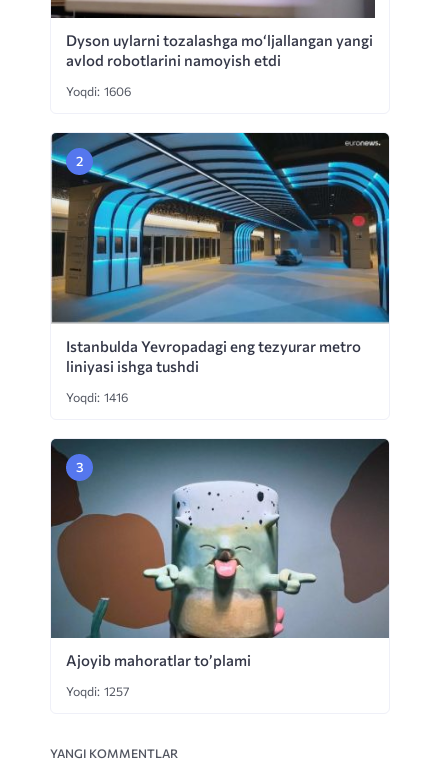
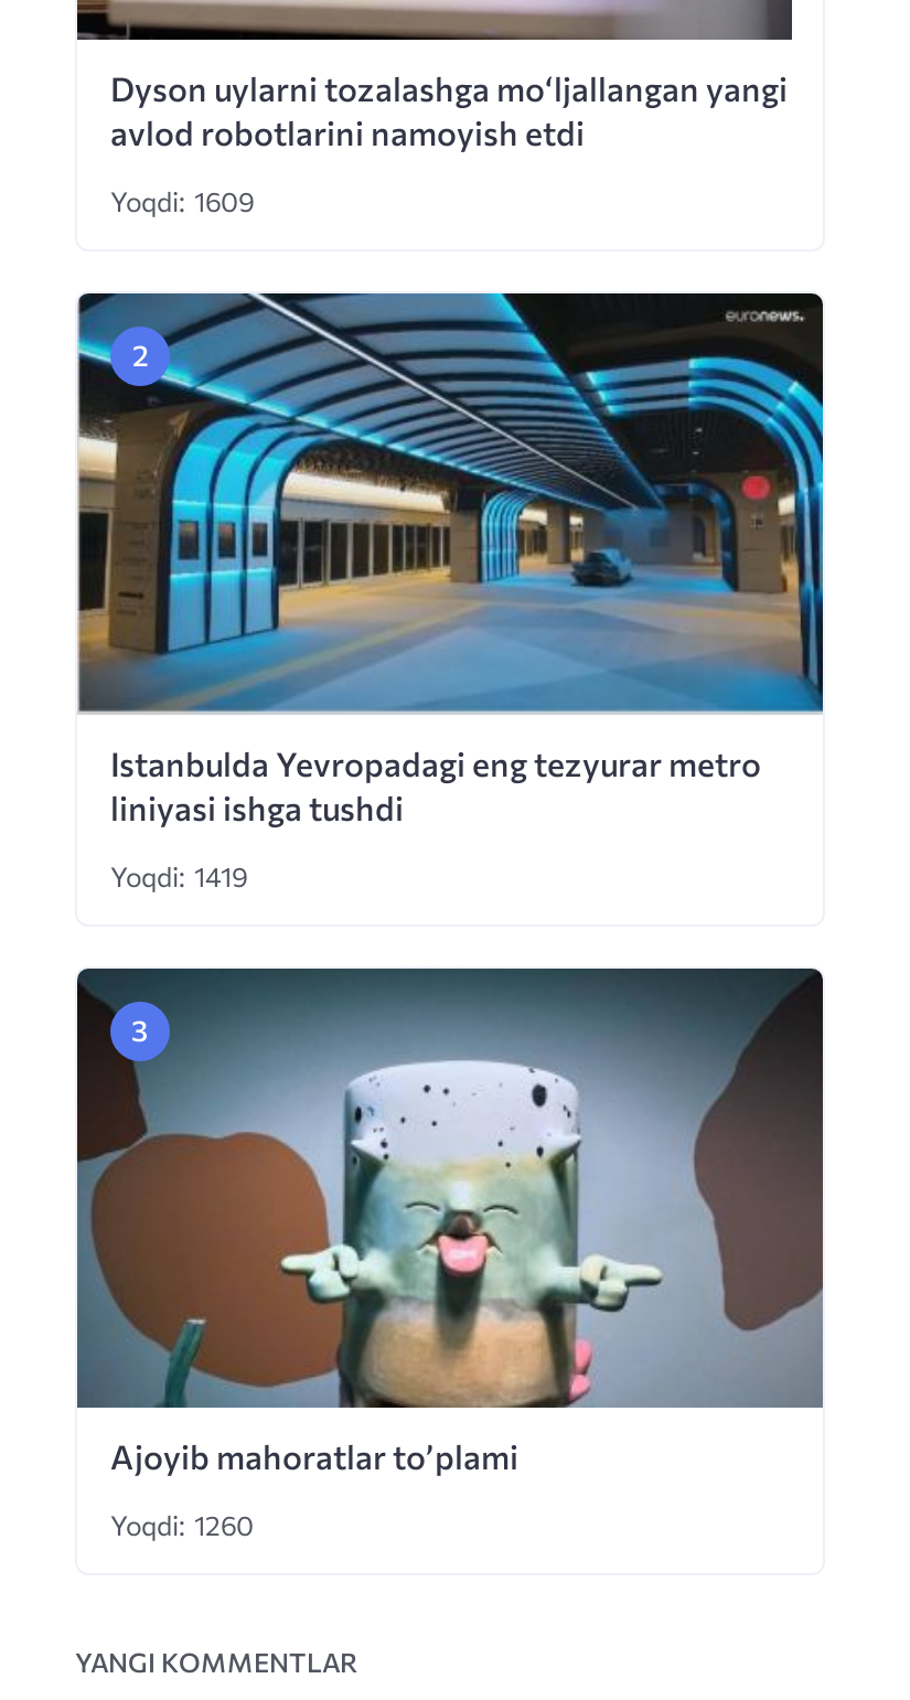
[66,83,131,99] Yoqdi: 1606 -> [110,183,254,218] Yoqdi: 1609
[66,389,128,405] Yoqdi: 1416 -> [110,858,247,894] Yoqdi: 1419
[66,683,130,699] Yoqdi: 1257 -> [110,1507,254,1542] Yoqdi: 1260

